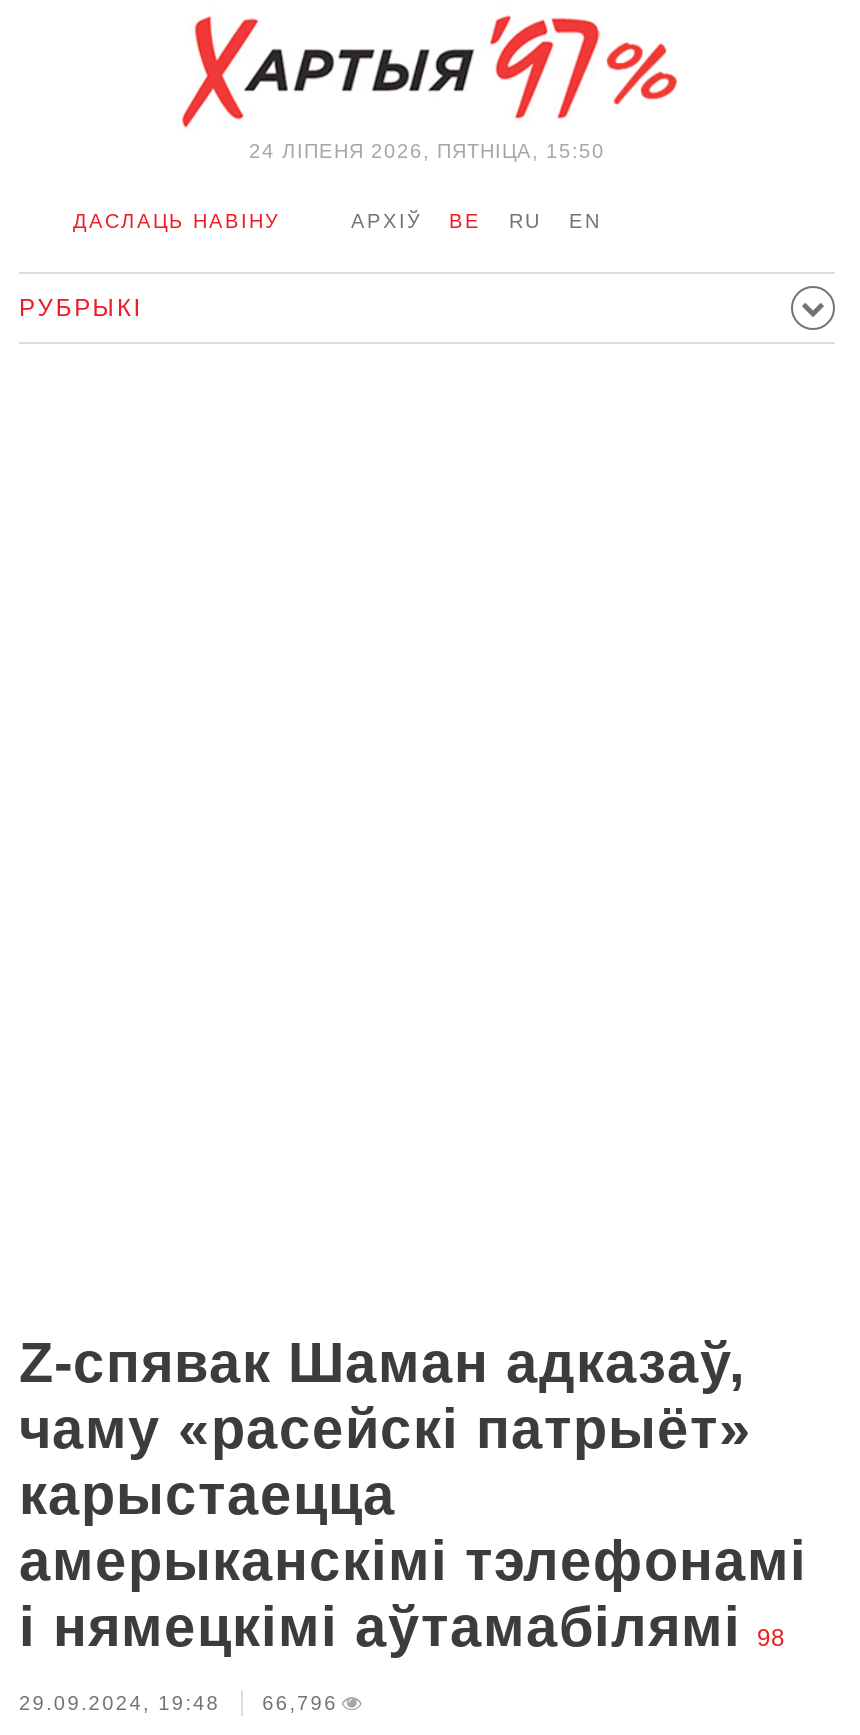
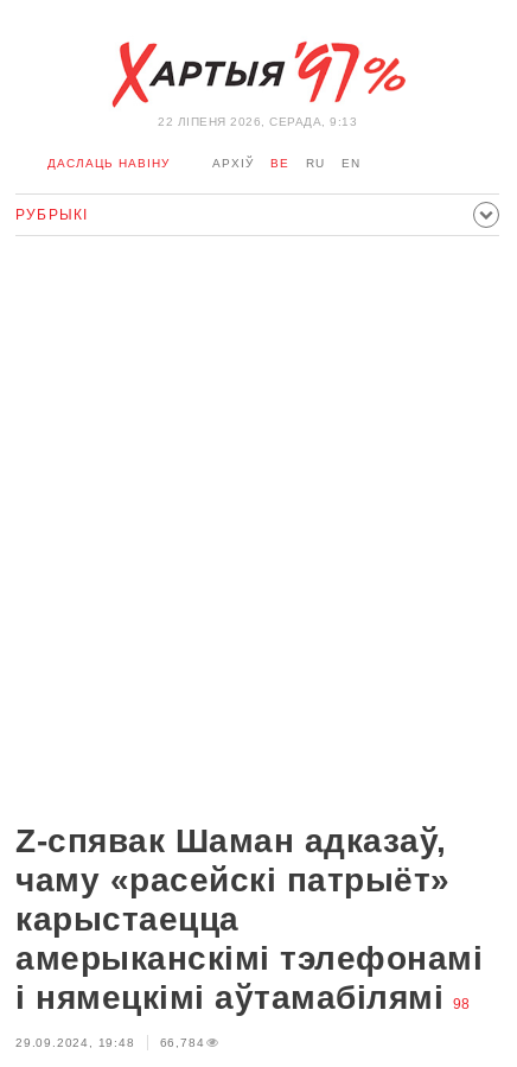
[249,140,605,162] 24 ЛIПЕНЯ 2026, ПЯТНІЦА, 15:50 -> [158,115,357,128] 22 ЛIПЕНЯ 2026, СЕРАДА, 9:13
[19,1692,338,1714] 29.09.2024, 19:48 66,796 -> [15,1036,204,1049] 29.09.2024, 19:48 66,784

